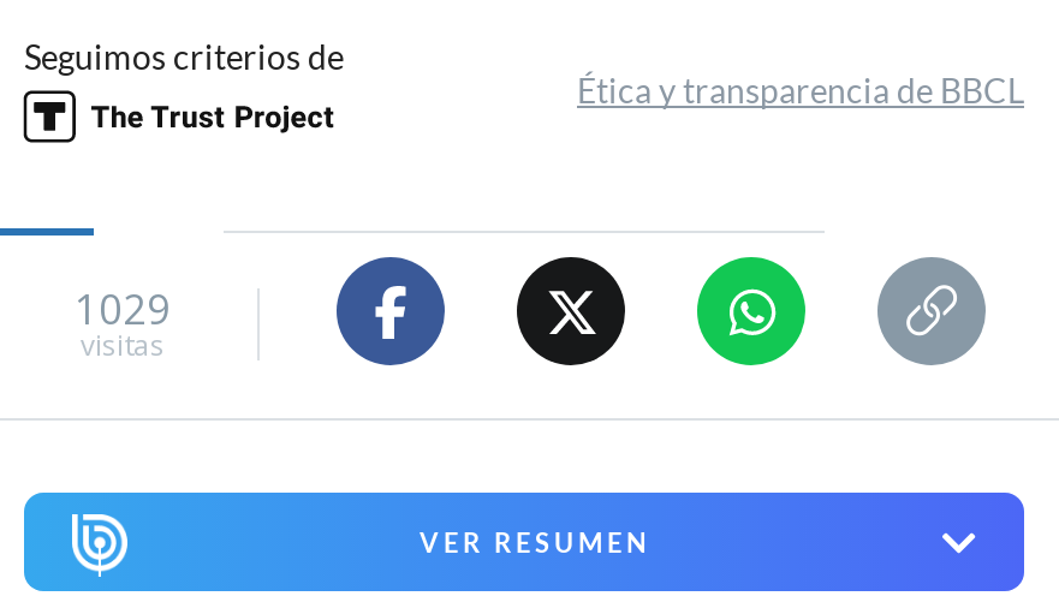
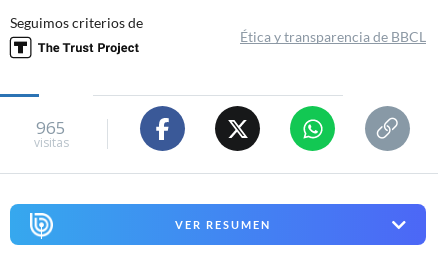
[75,281,171,336] 1029 -> [36,116,66,139] 965

